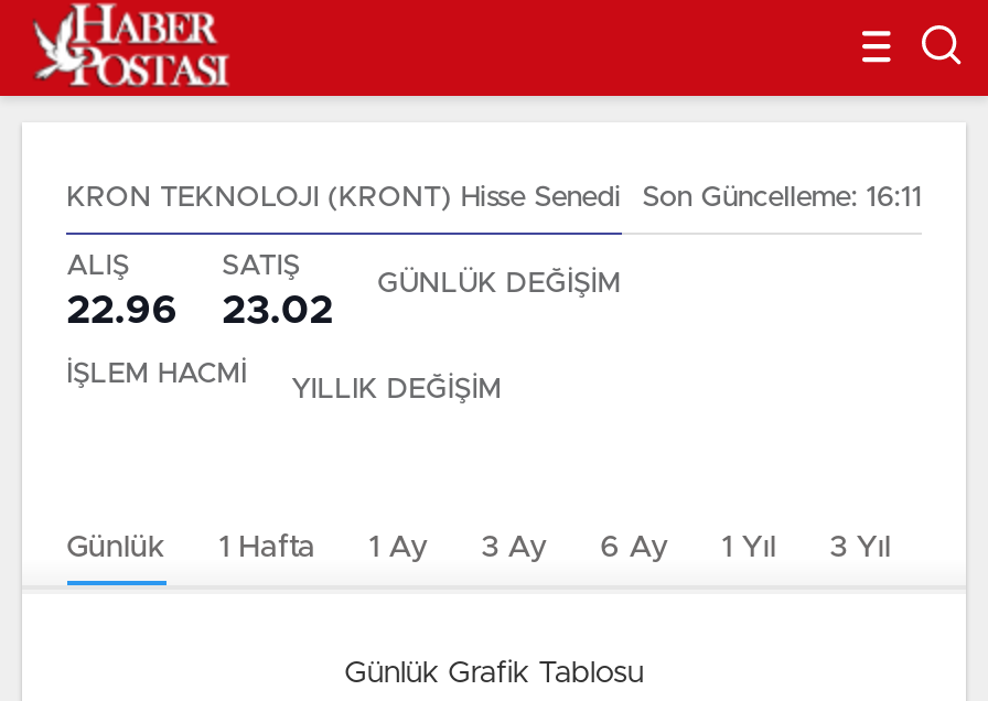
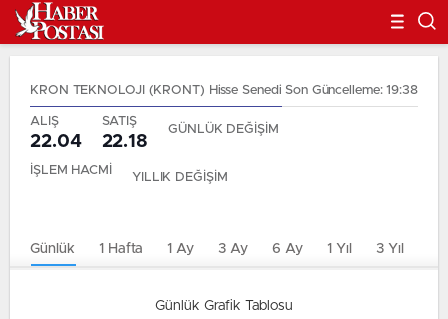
[66,184,922,213] KRON TEKNOLOJI (KRONT) Hisse Senedi | Son Güncelleme: 16:11 -> [30,84,418,97] KRON TEKNOLOJI (KRONT) Hisse Senedi Son Güncelleme: 19:38
[66,292,178,332] 22.96 -> [30,133,81,151] 22.04
[222,292,333,332] 23.02 -> [101,133,148,151] 22.18

